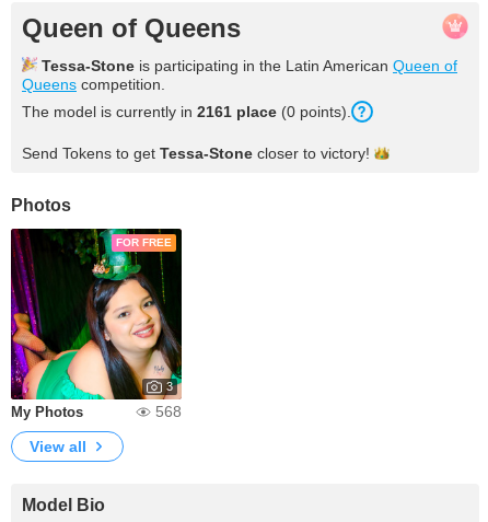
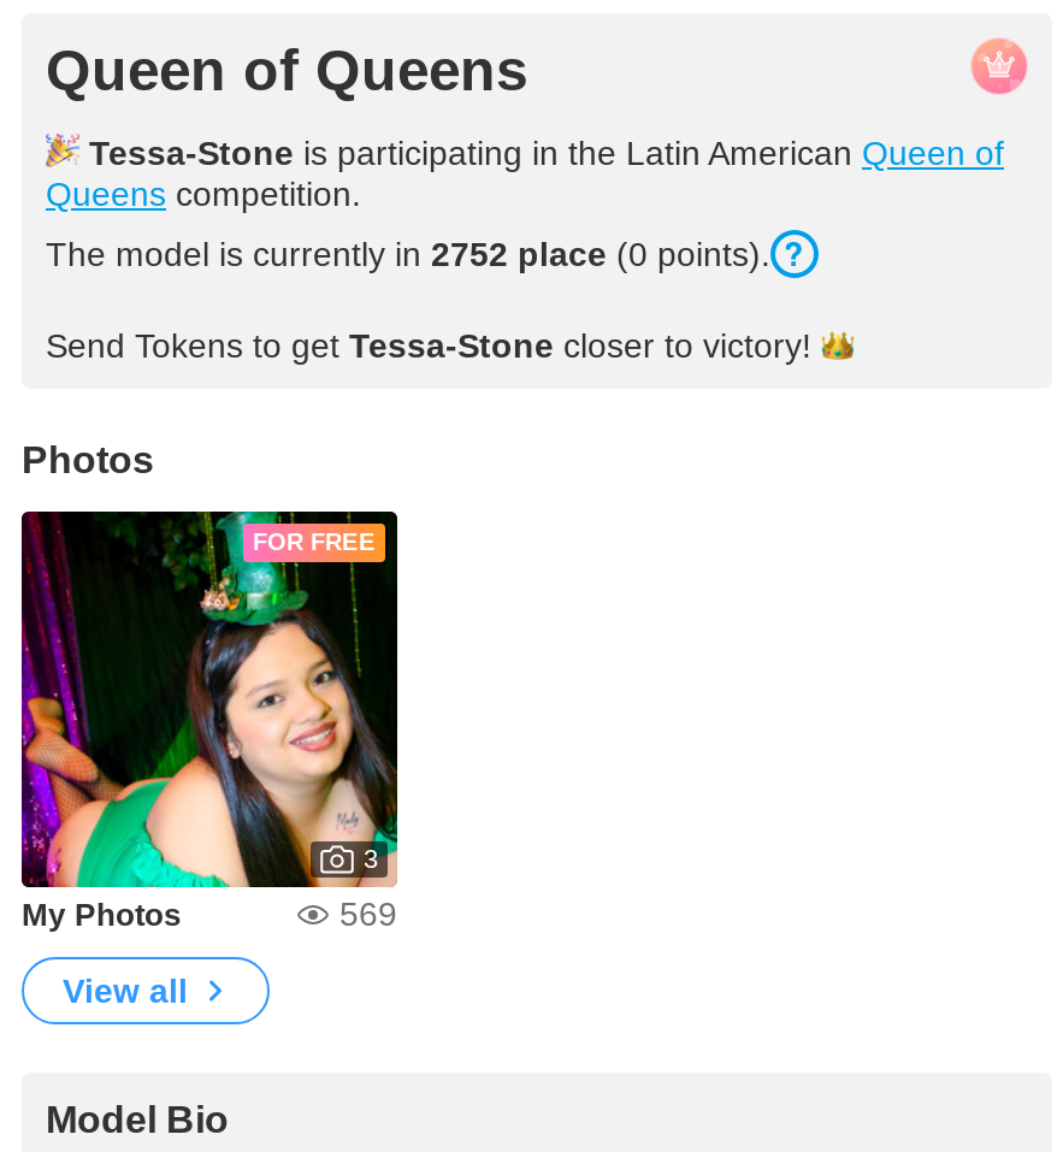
[22,103,351,120] The model is currently in 2161 place (0 points). -> [46,235,770,273] The model is currently in 2752 place (0 points).
[155,403,182,420] 568 -> [339,894,397,933] 569

